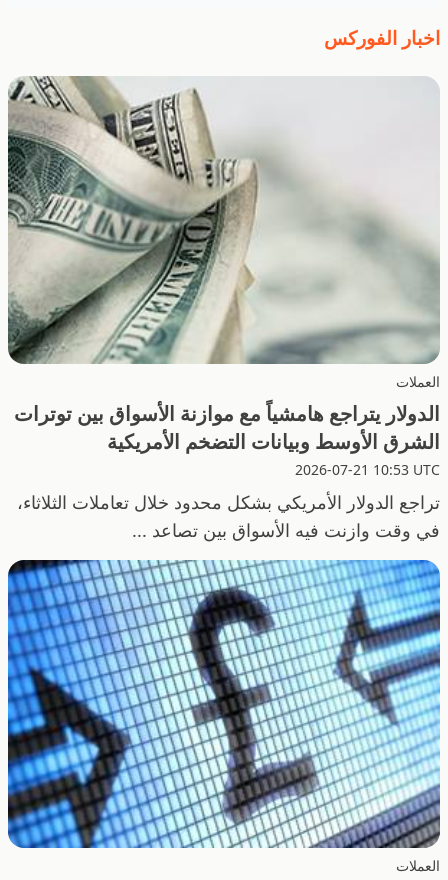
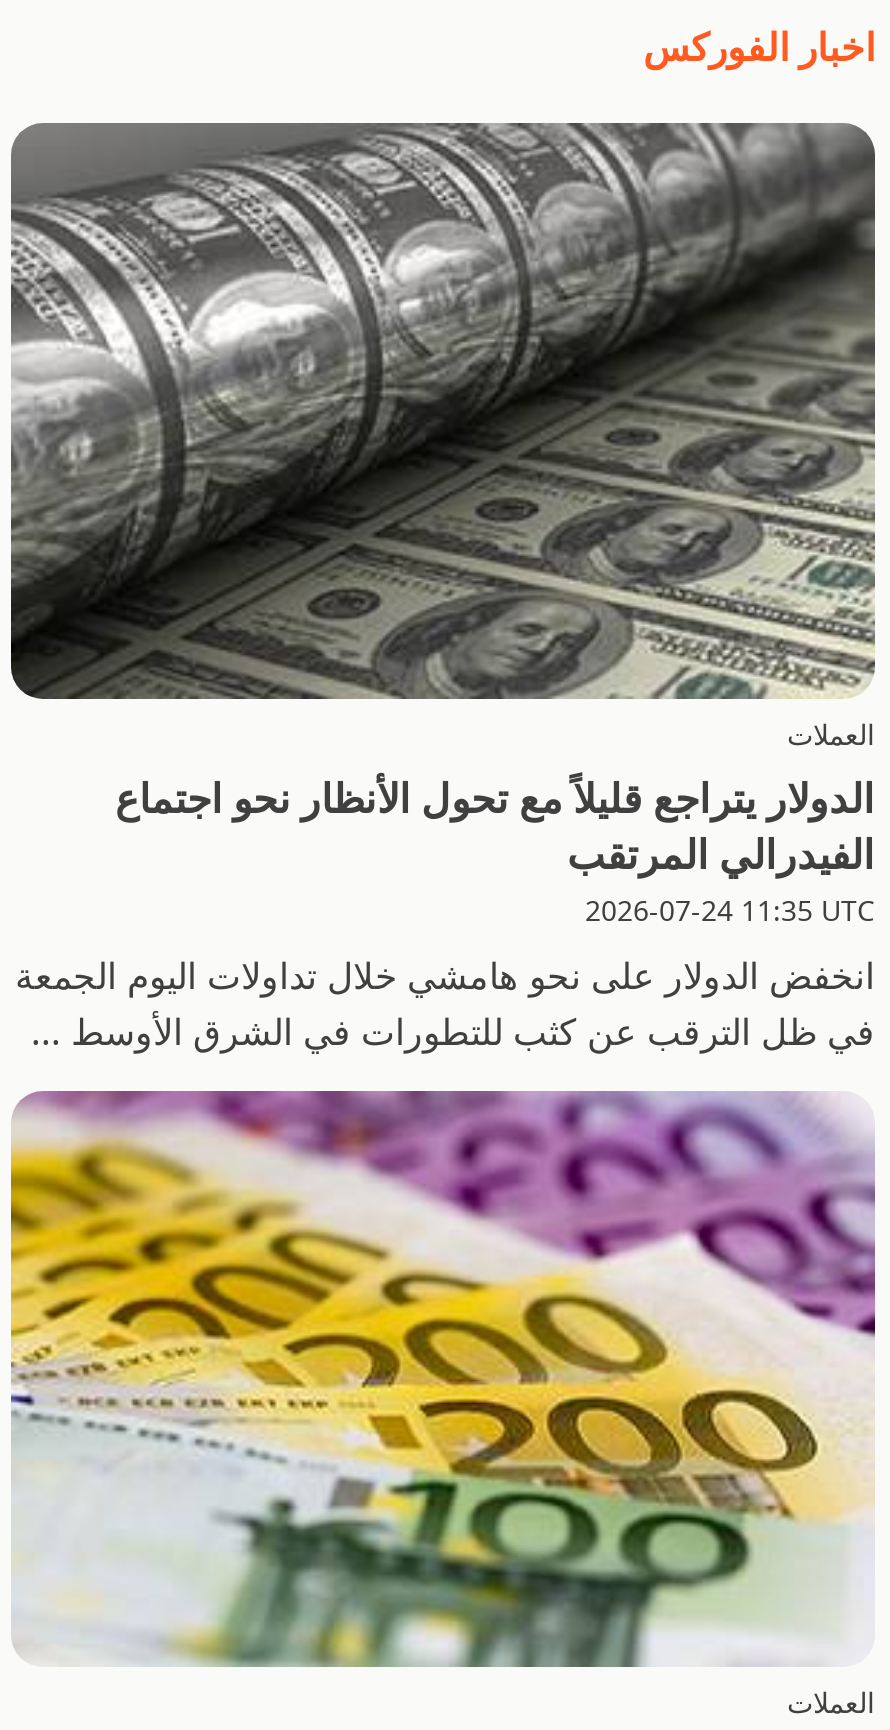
[7,76,440,479] [image] | الدولار يتراجع هامشياً مع موازنة الأسواق بين توترات | الشرق الأوسط وبيانات التضخم الأمريكية | 2026-07-21 10:53 UTC -> [11,121,877,929] [image] | الدولار يتراجع قليلاً مع تحول الأنظار نحو اجتماع | الفيدرالي المرتقب | 2026-07-24 11:35 UTC
[17,490,440,542] تراجع الدولار الأمريكي بشكل محدود خلال تعاملات الثلاثاء، | في وقت وازنت فيه الأسواق بين تصاعد ... -> [15,951,875,1055] انخفض الدولار على نحو هامشي خلال تداولات اليوم الجمعة | في ظل الترقب عن كثب للتطورات في الشرق الأوسط ...
[7,559,441,849] [image] -> [9,1089,877,1669] [image]

